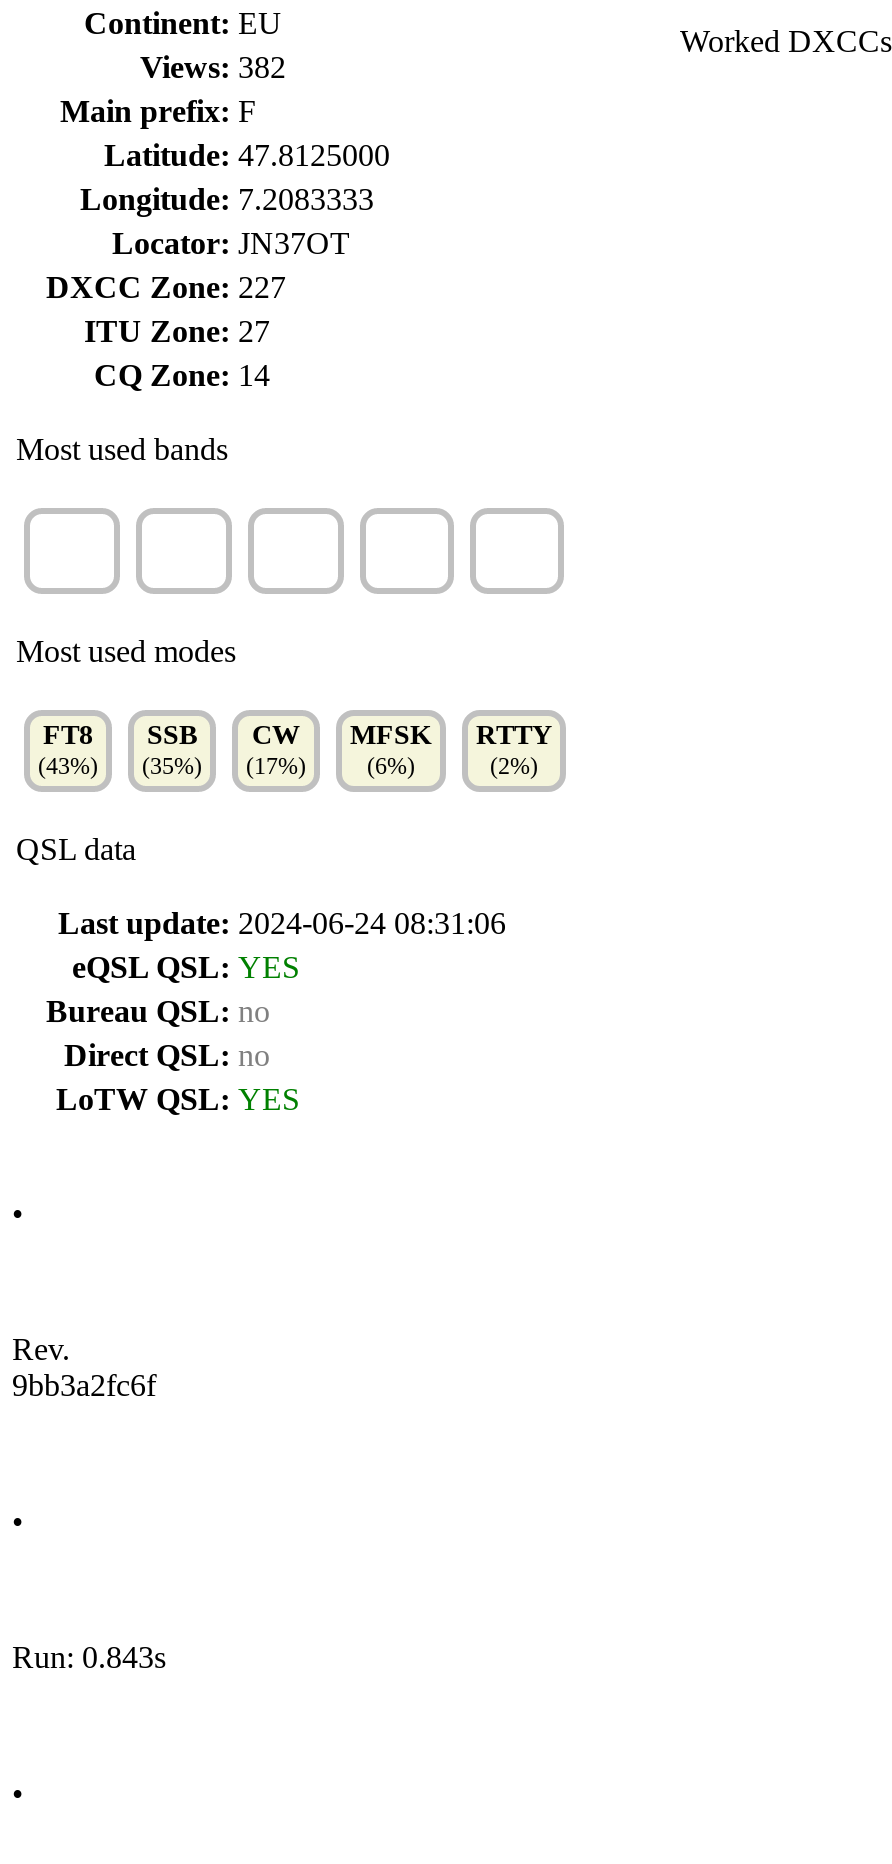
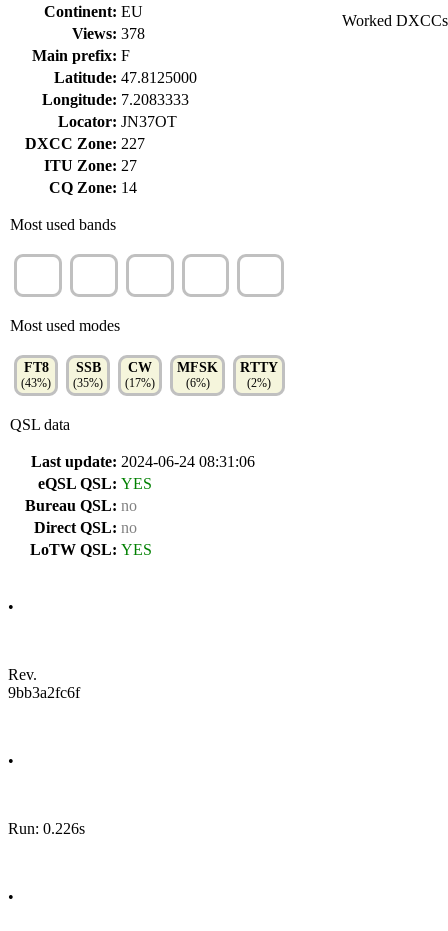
[140,50,286,84] Views: 382 -> [72,25,145,42] Views: 378
[12,1640,166,1674] Run: 0.843s -> [8,820,85,837] Run: 0.226s

